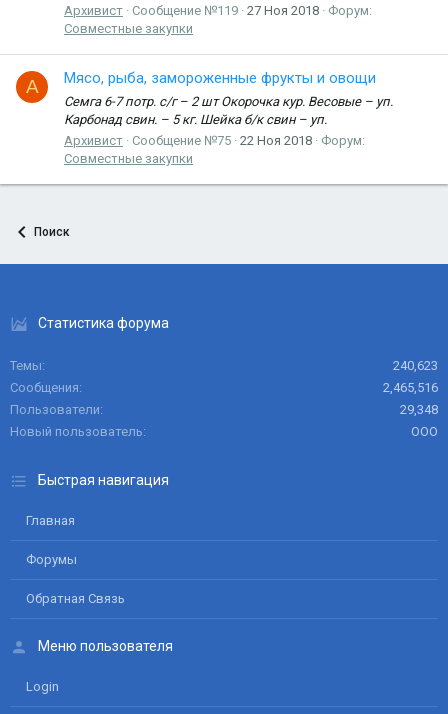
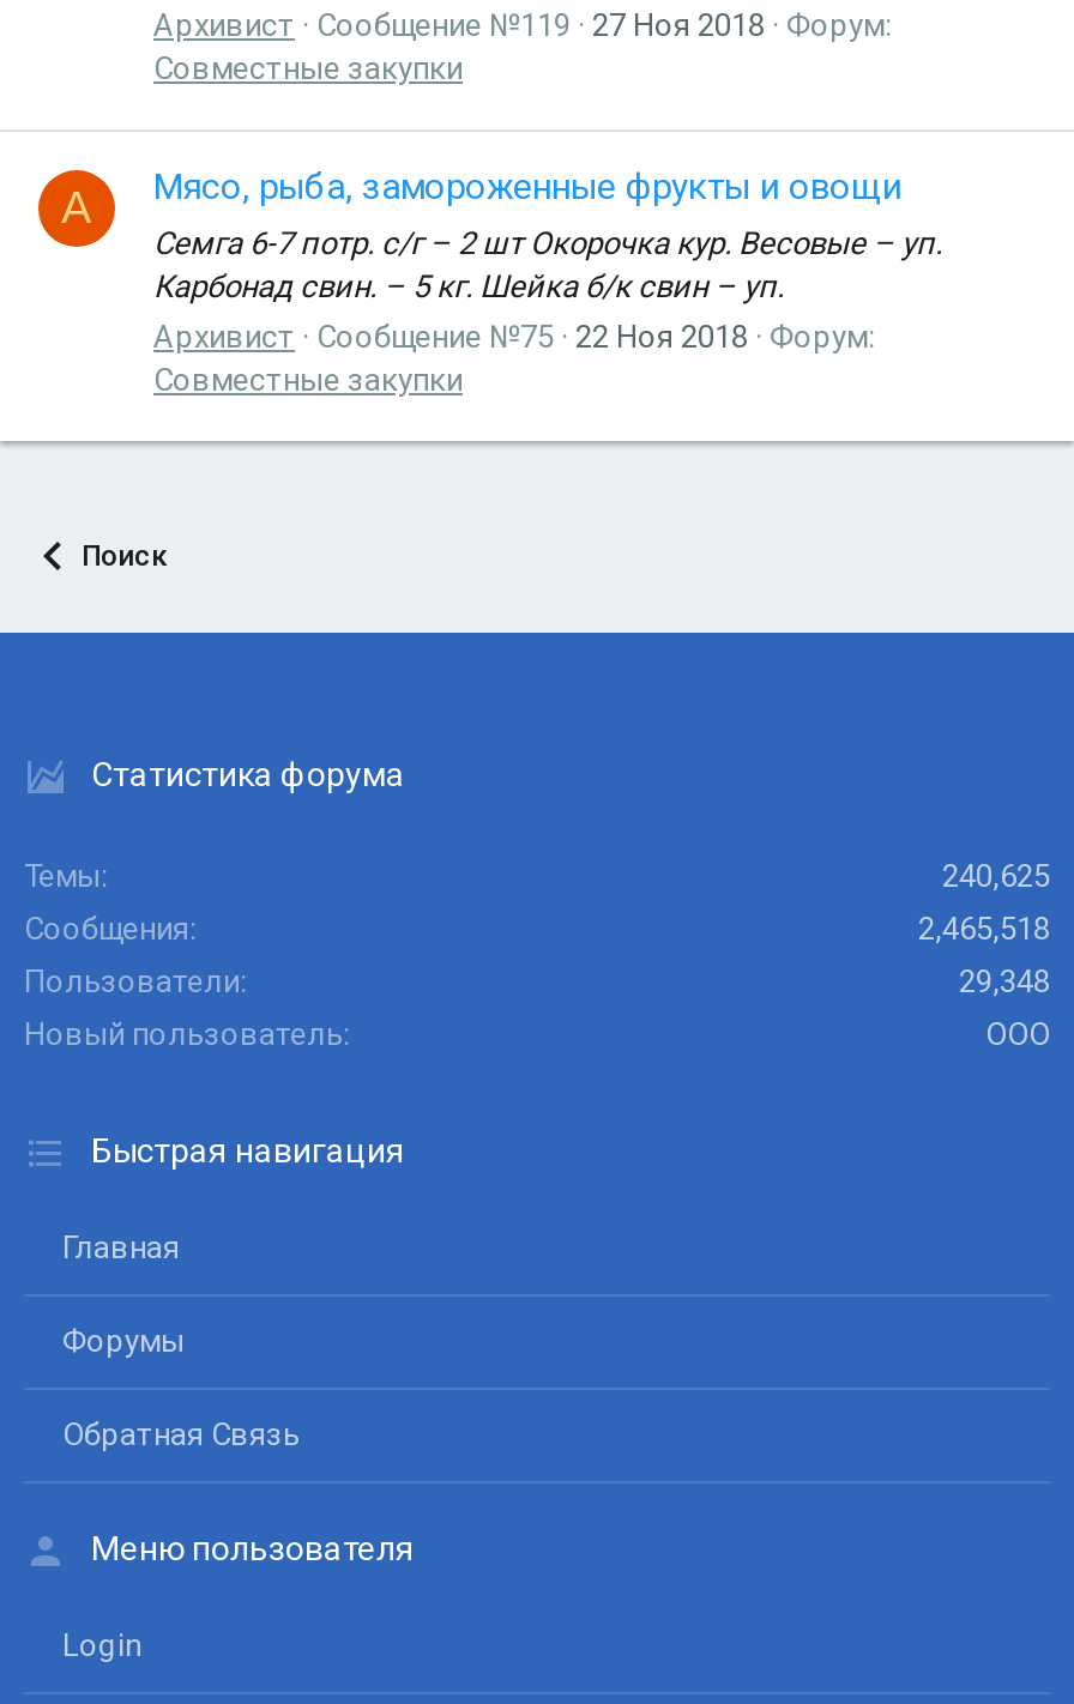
[393,358,438,373] 240,623 -> [942,858,1050,894] 240,625
[383,380,438,395] 2,465,516 -> [918,911,1050,947] 2,465,518

